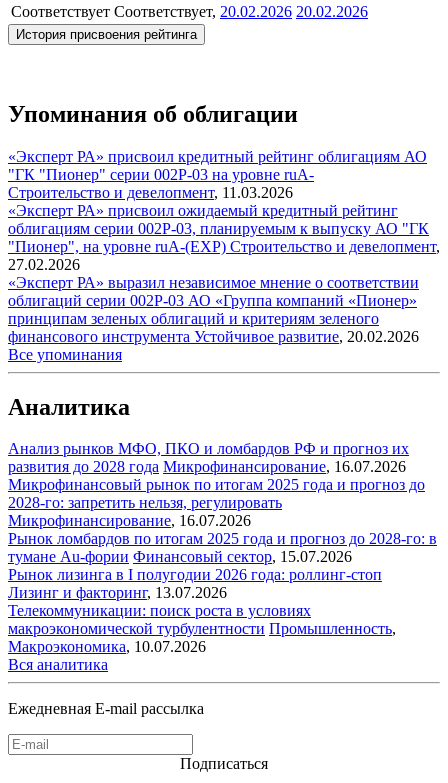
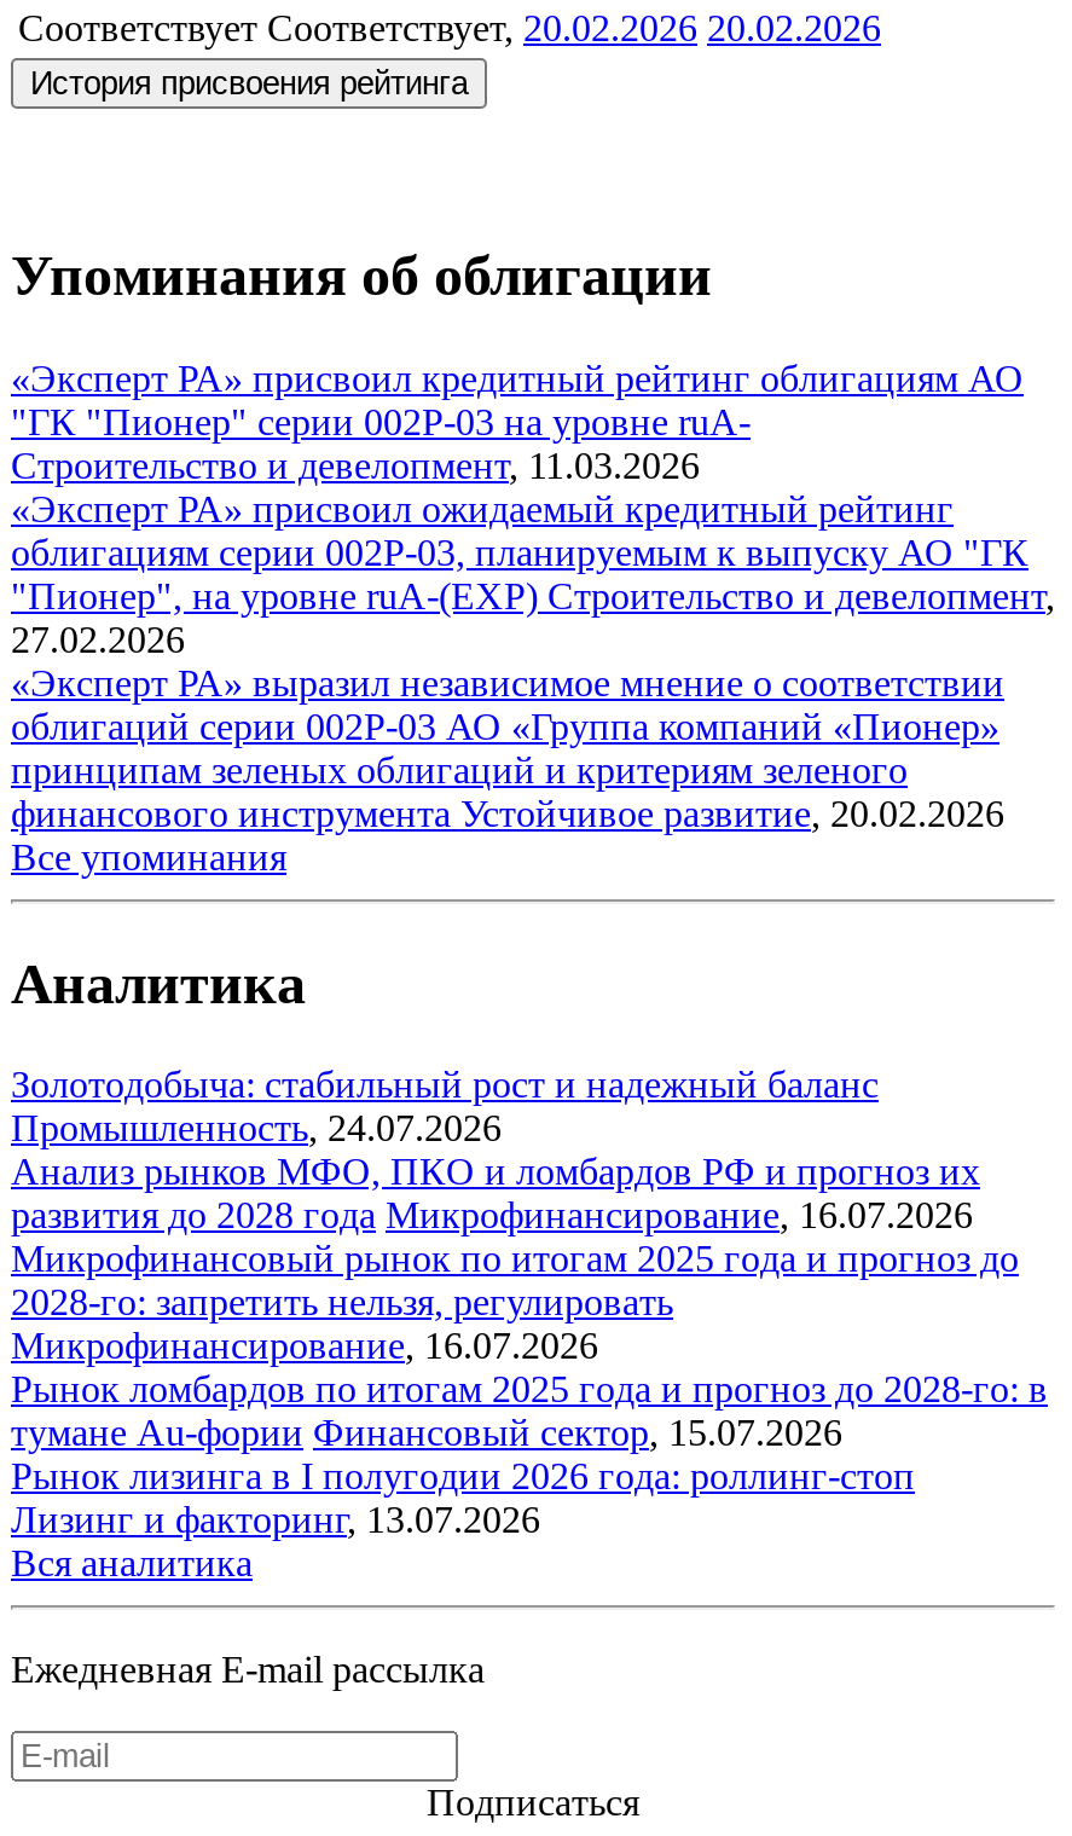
none -> [11,1065,879,1149] Золотодобыча: стабильный рост и надежный баланс | Промышленность, 24.07.2026
moved [8,440,437,601] -> [11,1152,1048,1541]: Анализ рынков МФО, ПКО и ломбардов РФ и прогноз их | развития до 2028 года Микрофинансирование, 16.07.2026 | Микрофинансовый рынок по итогам 2025 года и прогноз до | ... | Рынок лизинга в I полугодии 2026 года: роллинг-стоп | Лизинг и факторинг, 13.07.2026
[8,602,396,655] Телекоммуникации: поиск роста в условиях | макроэкономической турбулентности Промышленность, | Макроэкономика, 10.07.2026 -> none

